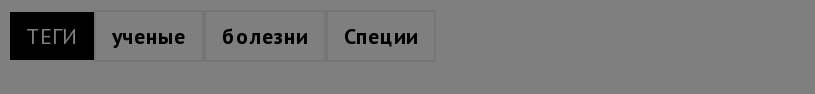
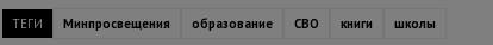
[112,22,418,50] ученые | болезни | Специи -> [63,15,436,31] Минпросвещения | образование | СВО | книги | школы

